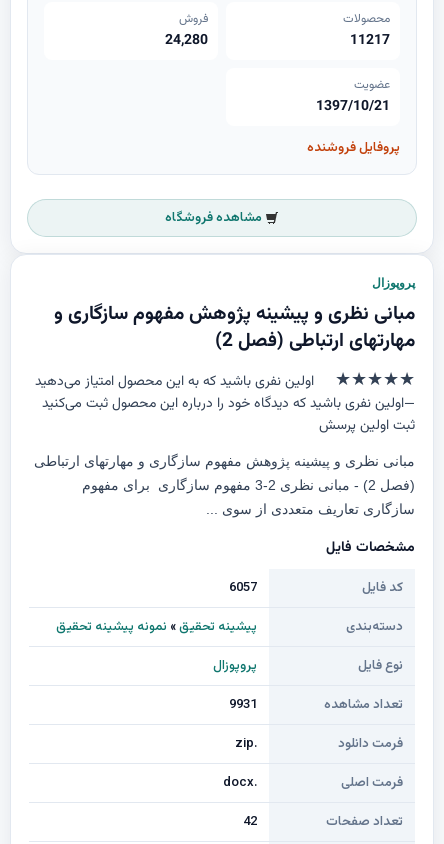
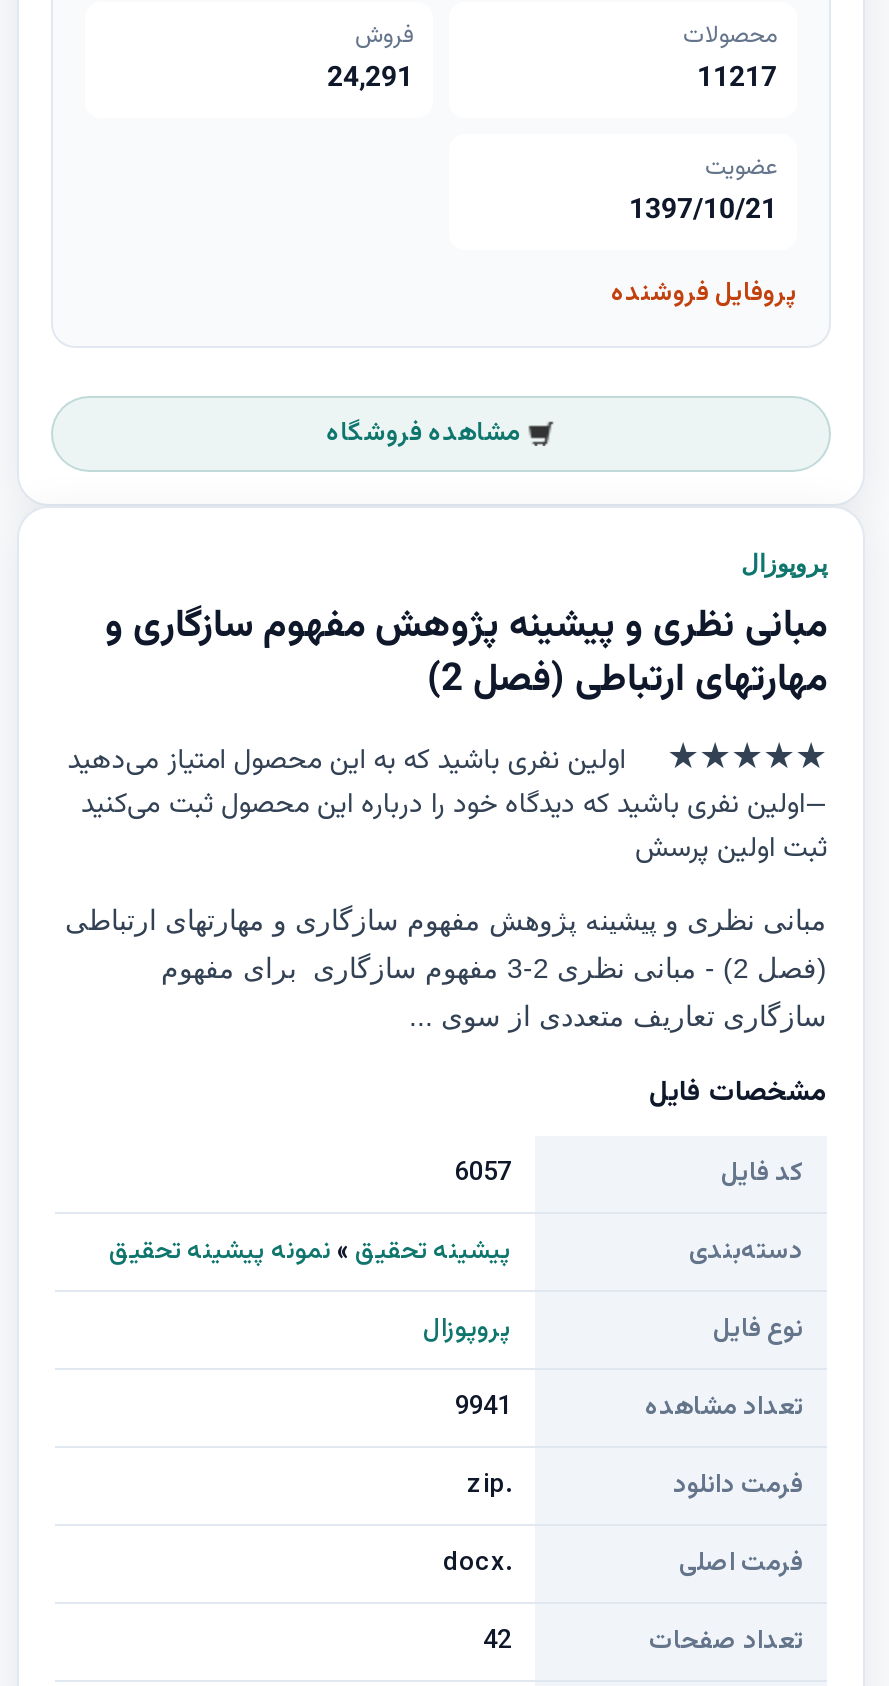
[165,30,208,52] 24,280 -> [327,58,413,102] 24,291
[229,695,257,715] 9931 -> [455,1388,511,1428] 9941

